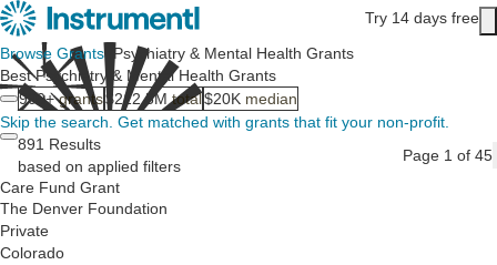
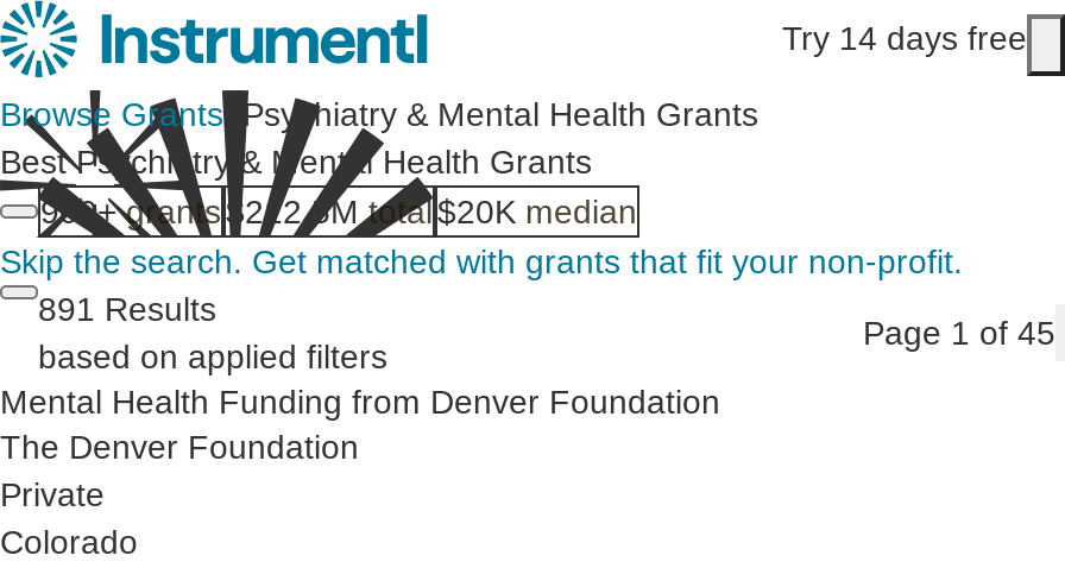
[0,179,120,196] Care Fund Grant -> [0,383,720,421] Mental Health Funding from Denver Foundation

